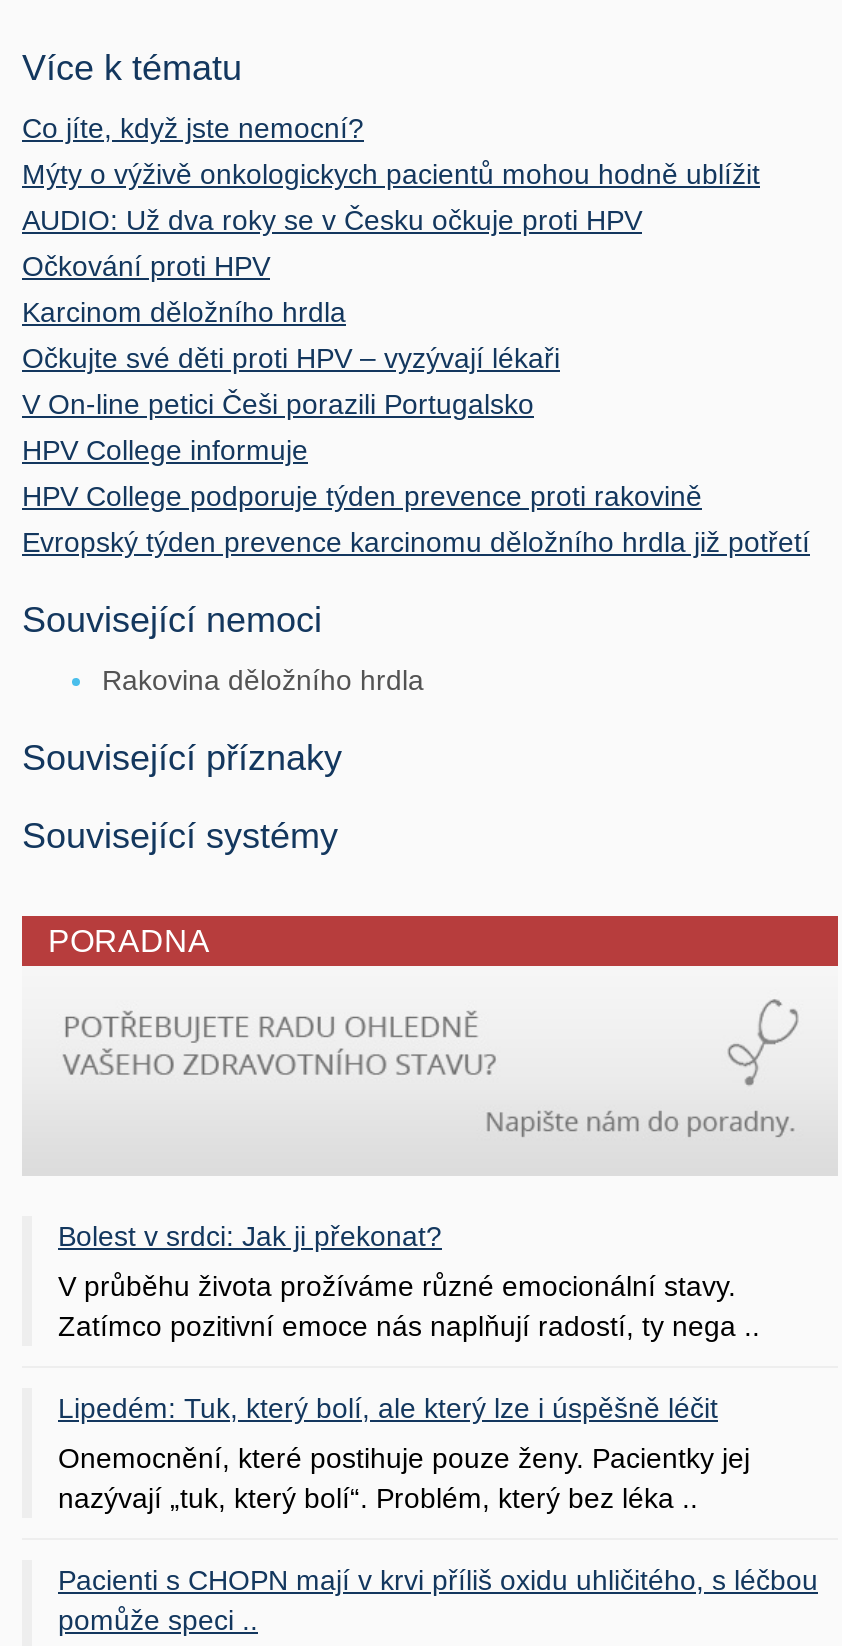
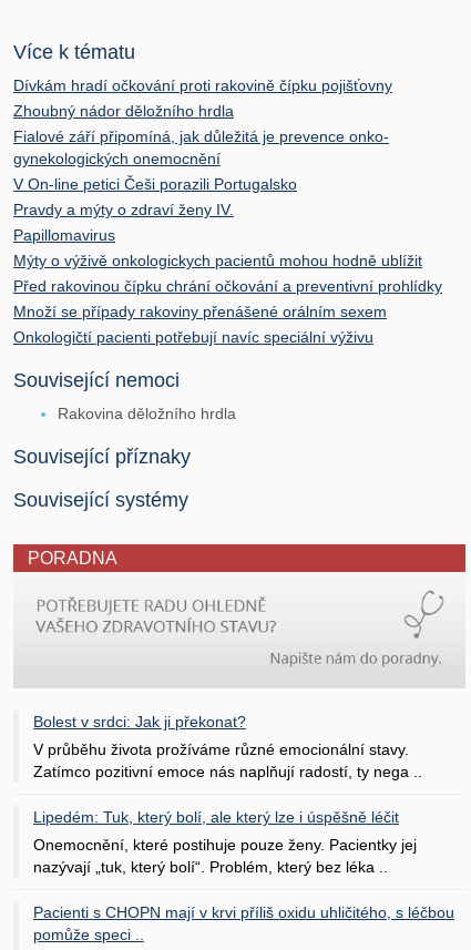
[22,112,642,374] Co jíte, když jste nemocní? | AUDIO: Už dva roky se v Česku očkuje proti HPV | Očkování proti HPV | Karcinom děložního hrdla | Očkujte své děti proti HPV – vyzývají lékaři -> [13,76,392,167] Dívkám hradí očkování proti rakovině čípku pojišťovny | Zhoubný nádor děložního hrdla | Fialové září připomíná, jak důležitá je prevence onko- | gynekologických onemocnění
moved [22,158,760,190] -> [13,251,422,269]: Mýty o výživě onkologickych pacientů mohou hodně ublížit
moved [22,388,534,420] -> [13,175,297,193]: V On-line petici Češi porazili Portugalsko
[22,434,810,558] HPV College informuje | HPV College podporuje týden prevence proti rakovině | Evropský týden prevence karcinomu děložního hrdla již potřetí -> [13,200,442,346] Pravdy a mýty o zdraví ženy IV. | Papillomavirus | Před rakovinou čípku chrání očkování a preventivní prohlídky | Množí se případy rakoviny přenášené orálním sexem | Onkologičtí pacienti potřebují navíc speciální výživu

